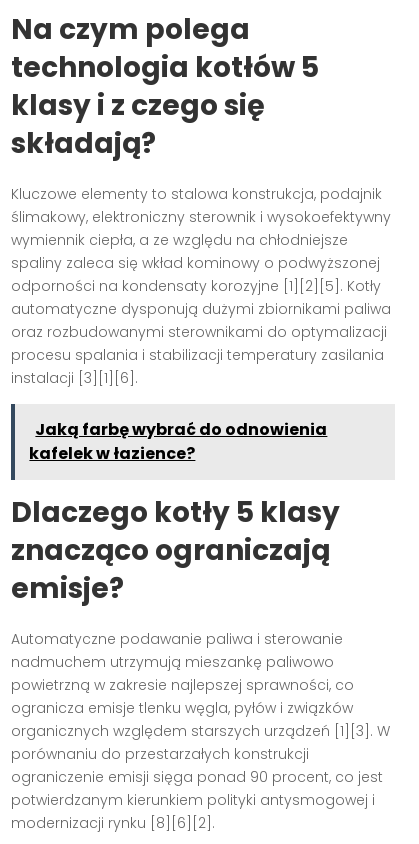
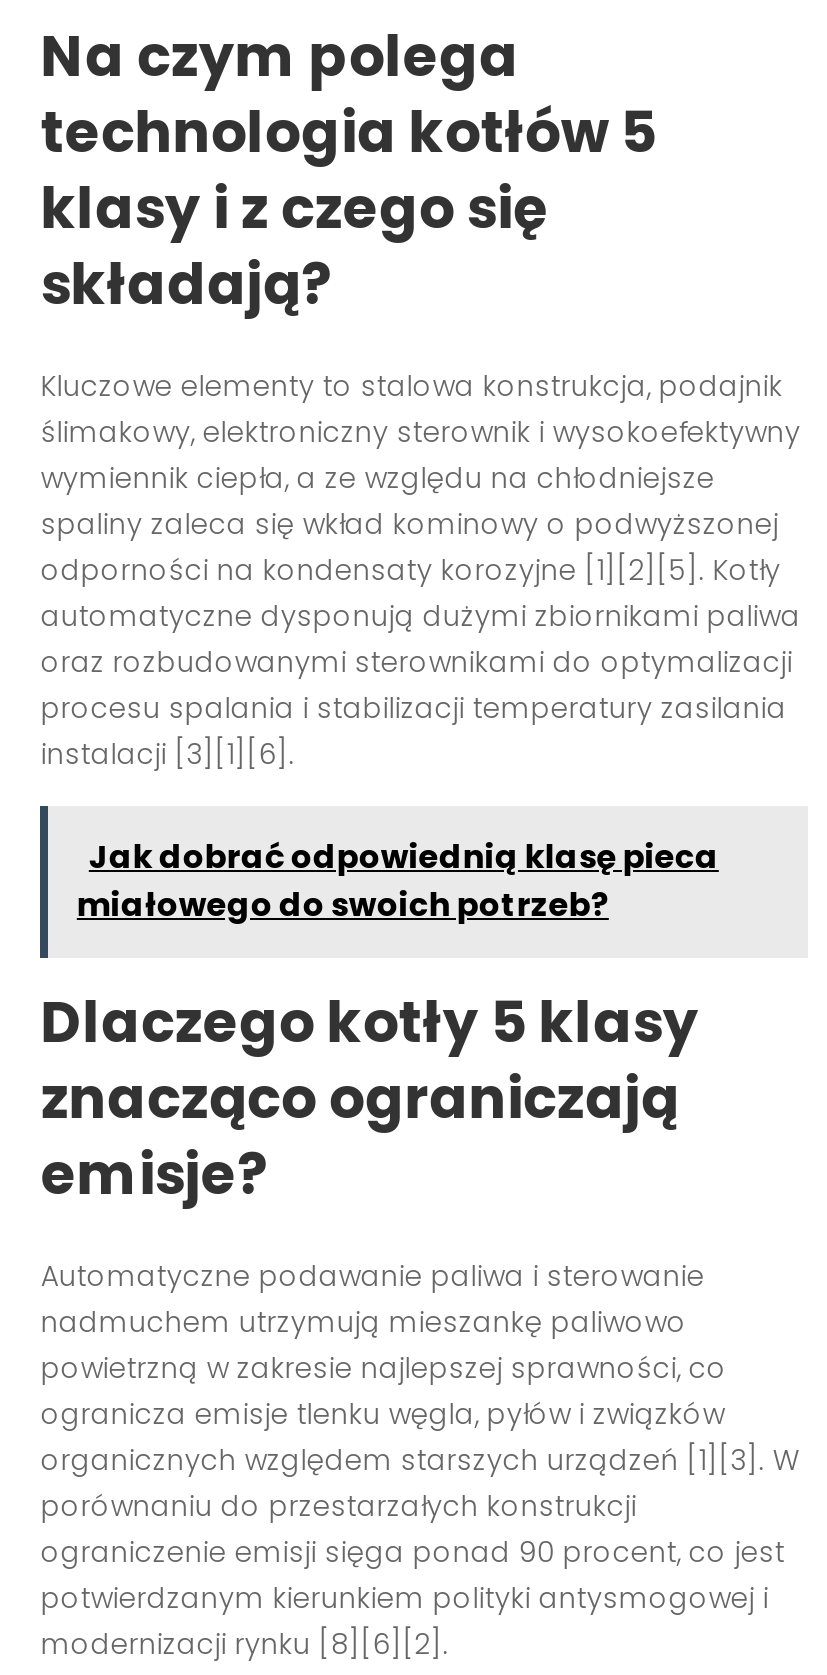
[29,418,327,465] Jaką farbę wybrać do odnowienia | kafelek w łazience? -> [77,834,719,928] Jak dobrać odpowiednią klasę pieca | miałowego do swoich potrzeb?

